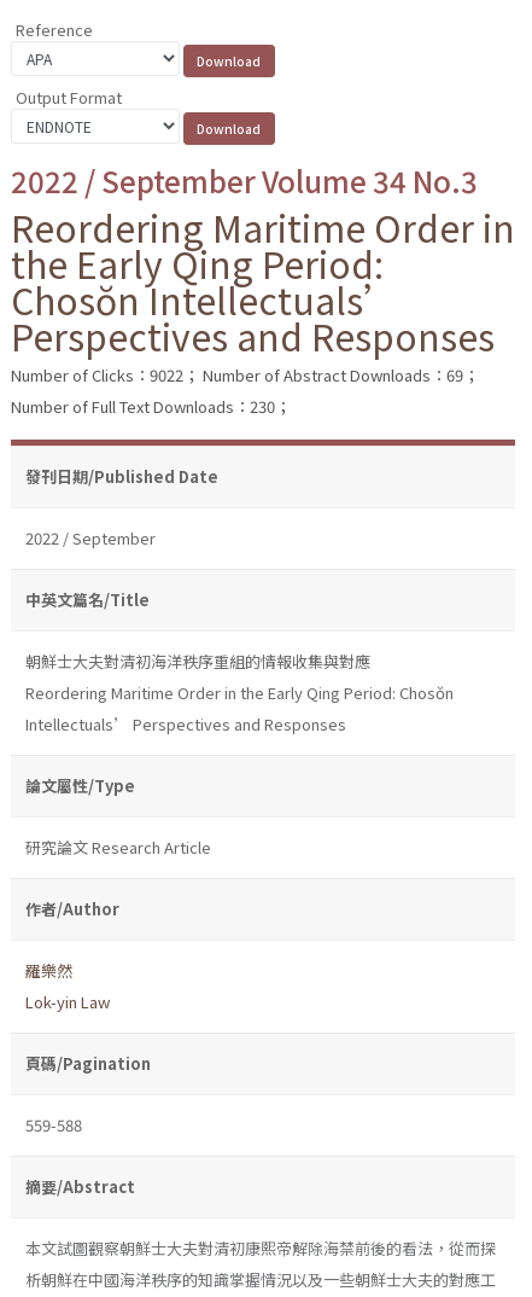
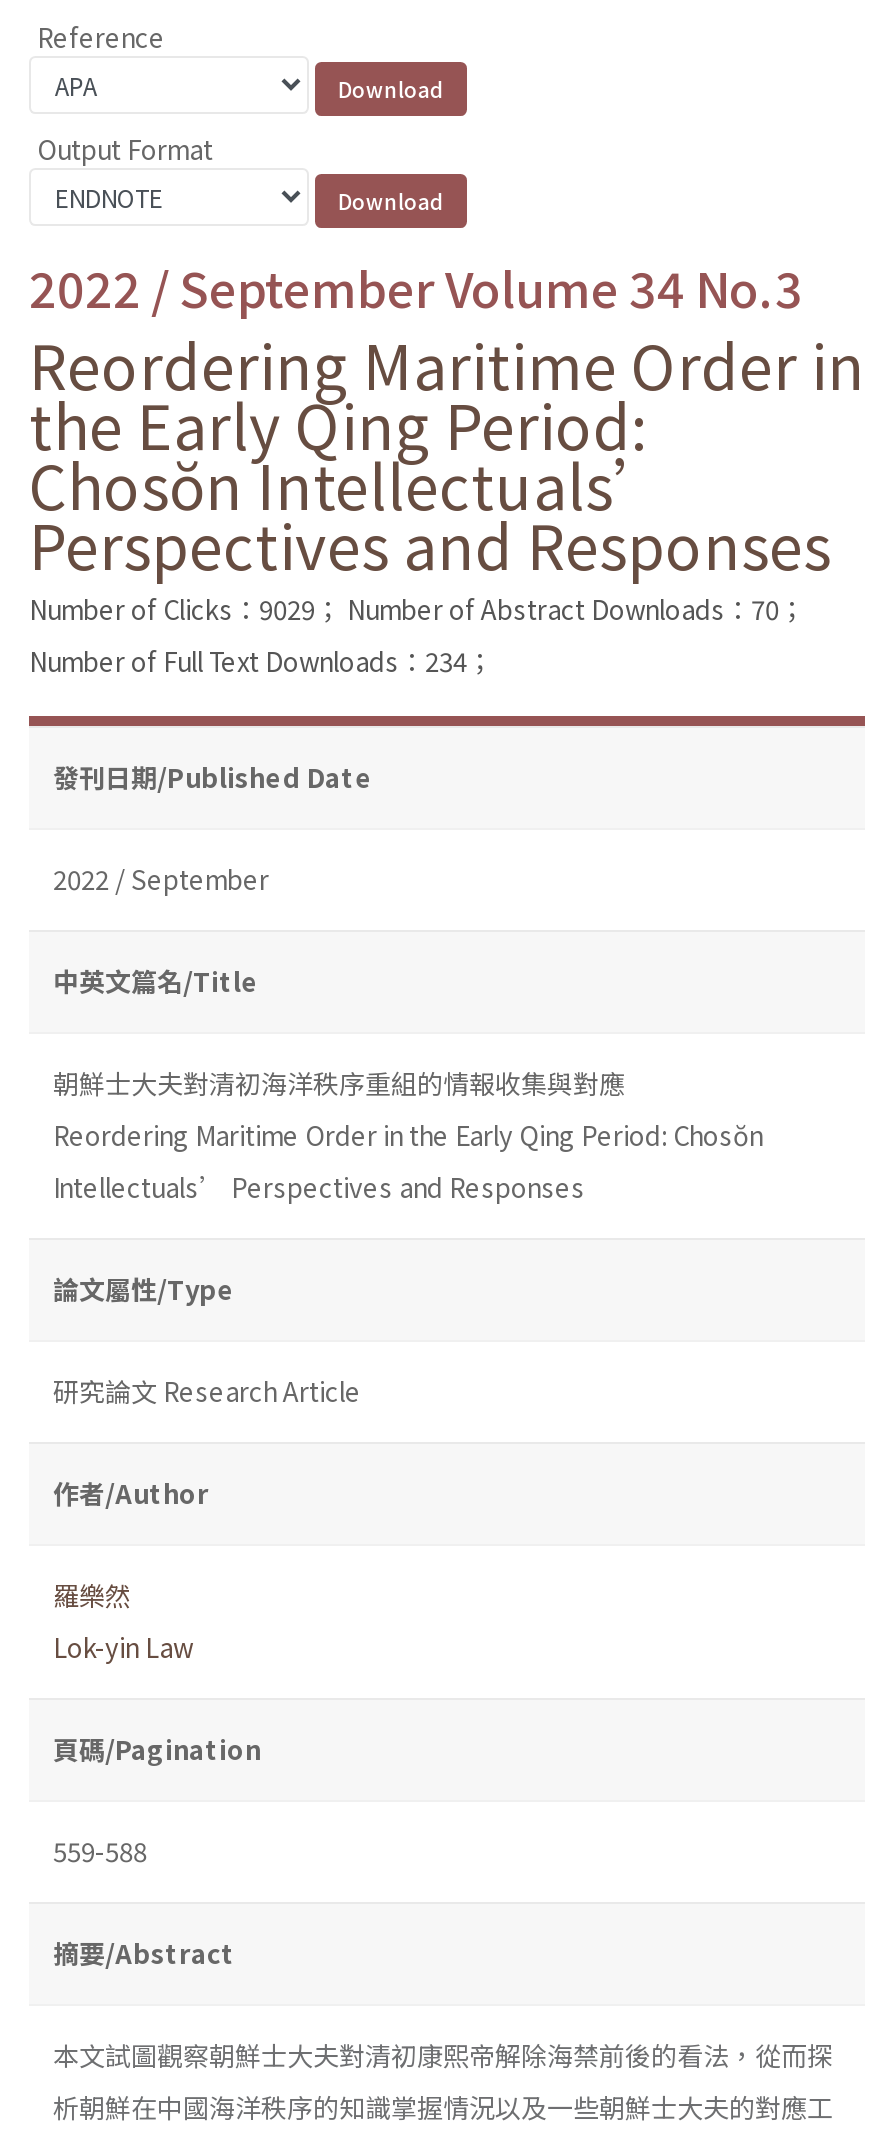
[11,363,479,386] Number of Clicks：9022； Number of Abstract Downloads：69； -> [29,589,805,627] Number of Clicks：9029； Number of Abstract Downloads：70；
[11,394,291,417] Number of Full Text Downloads：230； -> [29,641,493,679] Number of Full Text Downloads：234；

